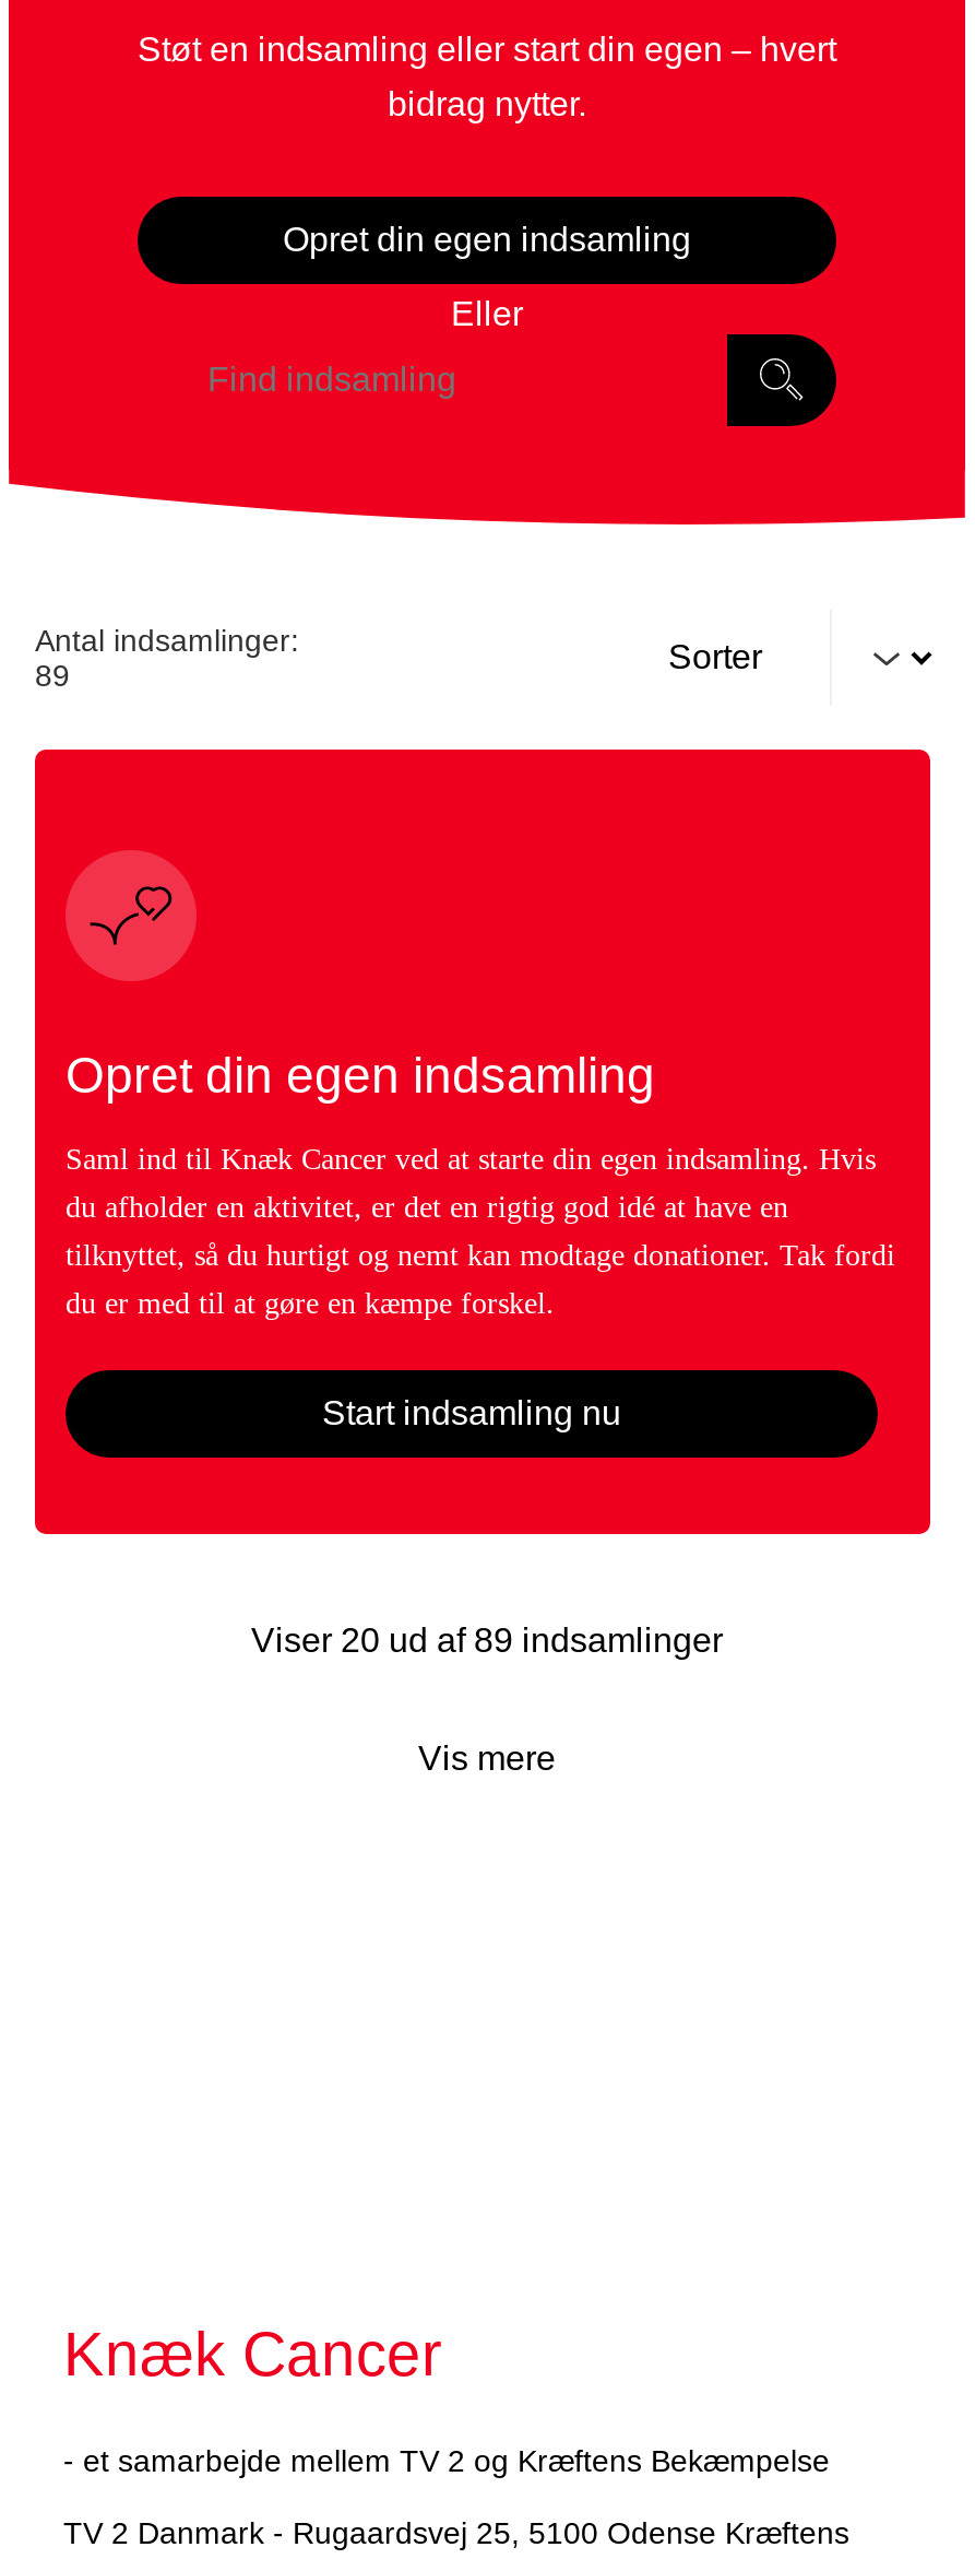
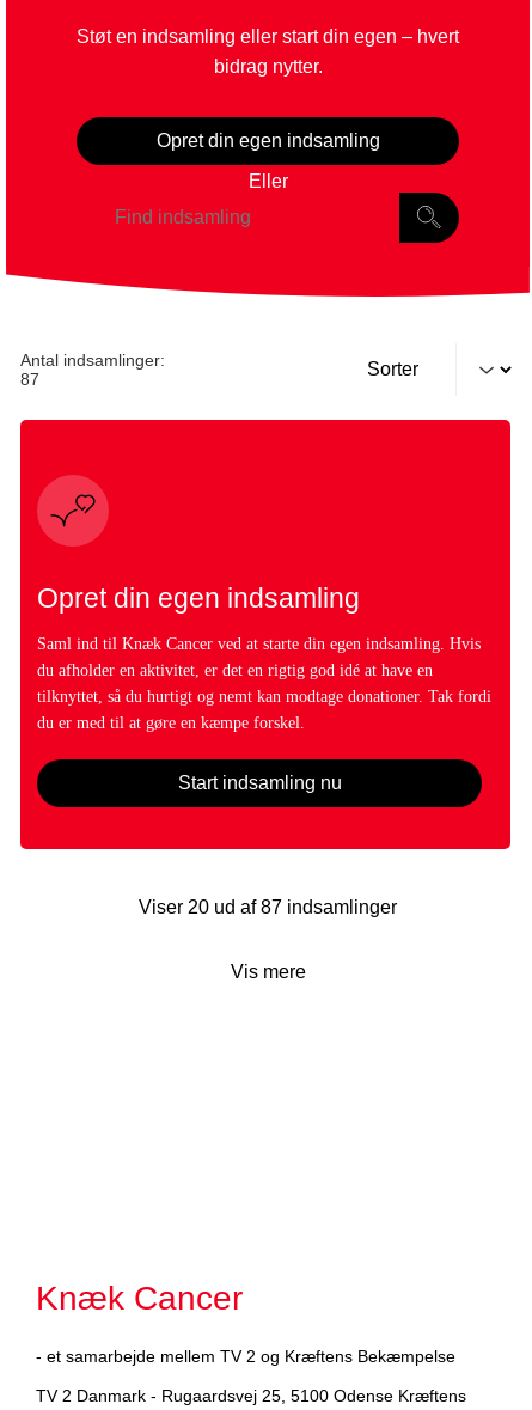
[35,658,70,693] 89 -> [20,370,39,389] 87
[251,1622,723,1659] Viser 20 ud af 89 indsamlinger -> [139,897,397,917] Viser 20 ud af 87 indsamlinger

